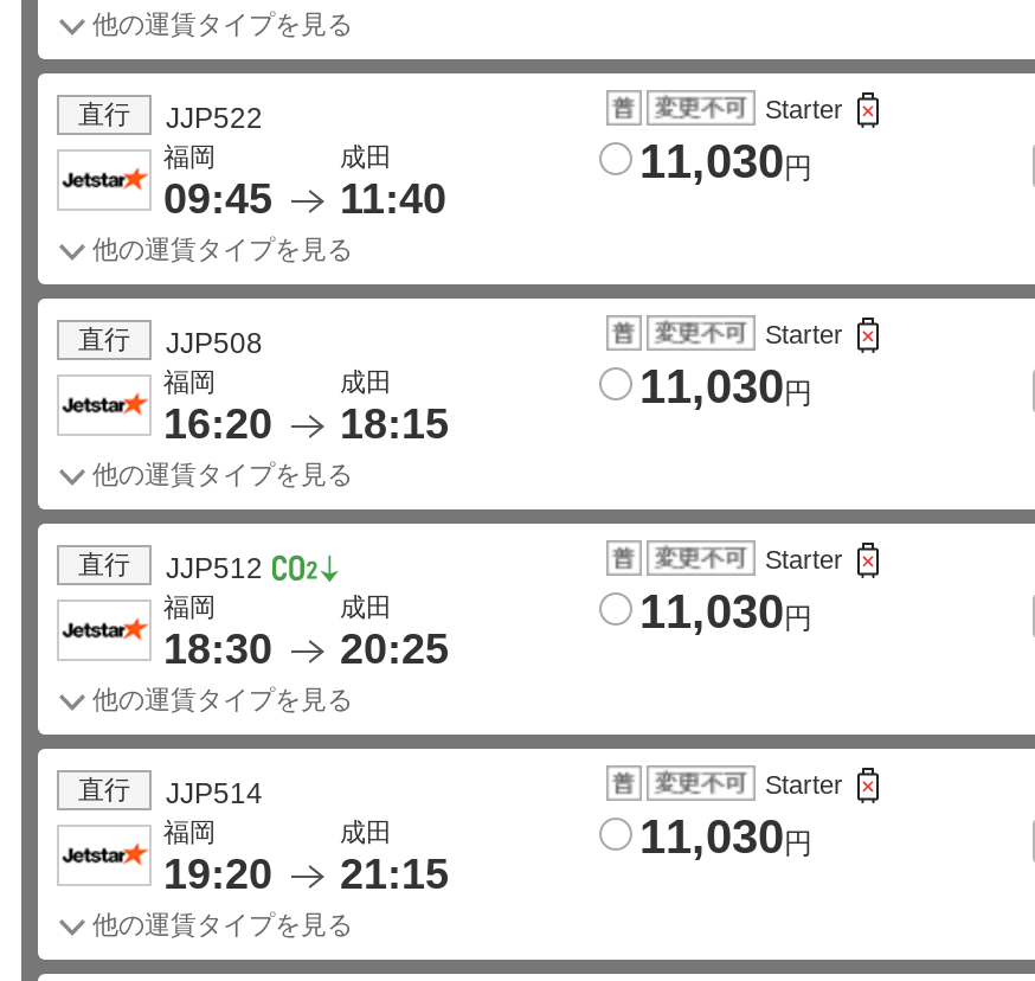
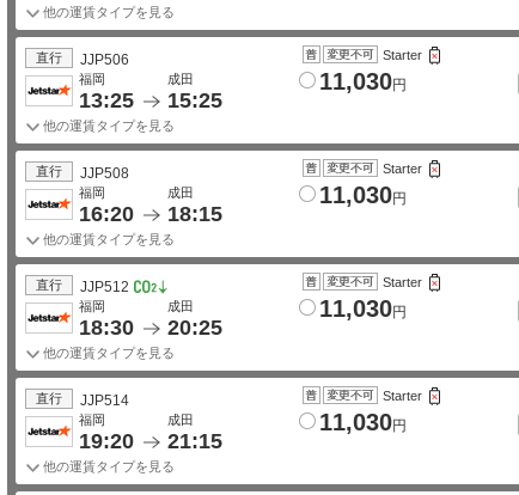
[78,100,263,134] 直行 JJP522 -> [36,50,129,68] 直行 JJP506
[163,175,272,223] 09:45 -> [79,88,134,112] 13:25
[340,175,446,223] 11:40 -> [168,88,223,112] 15:25

